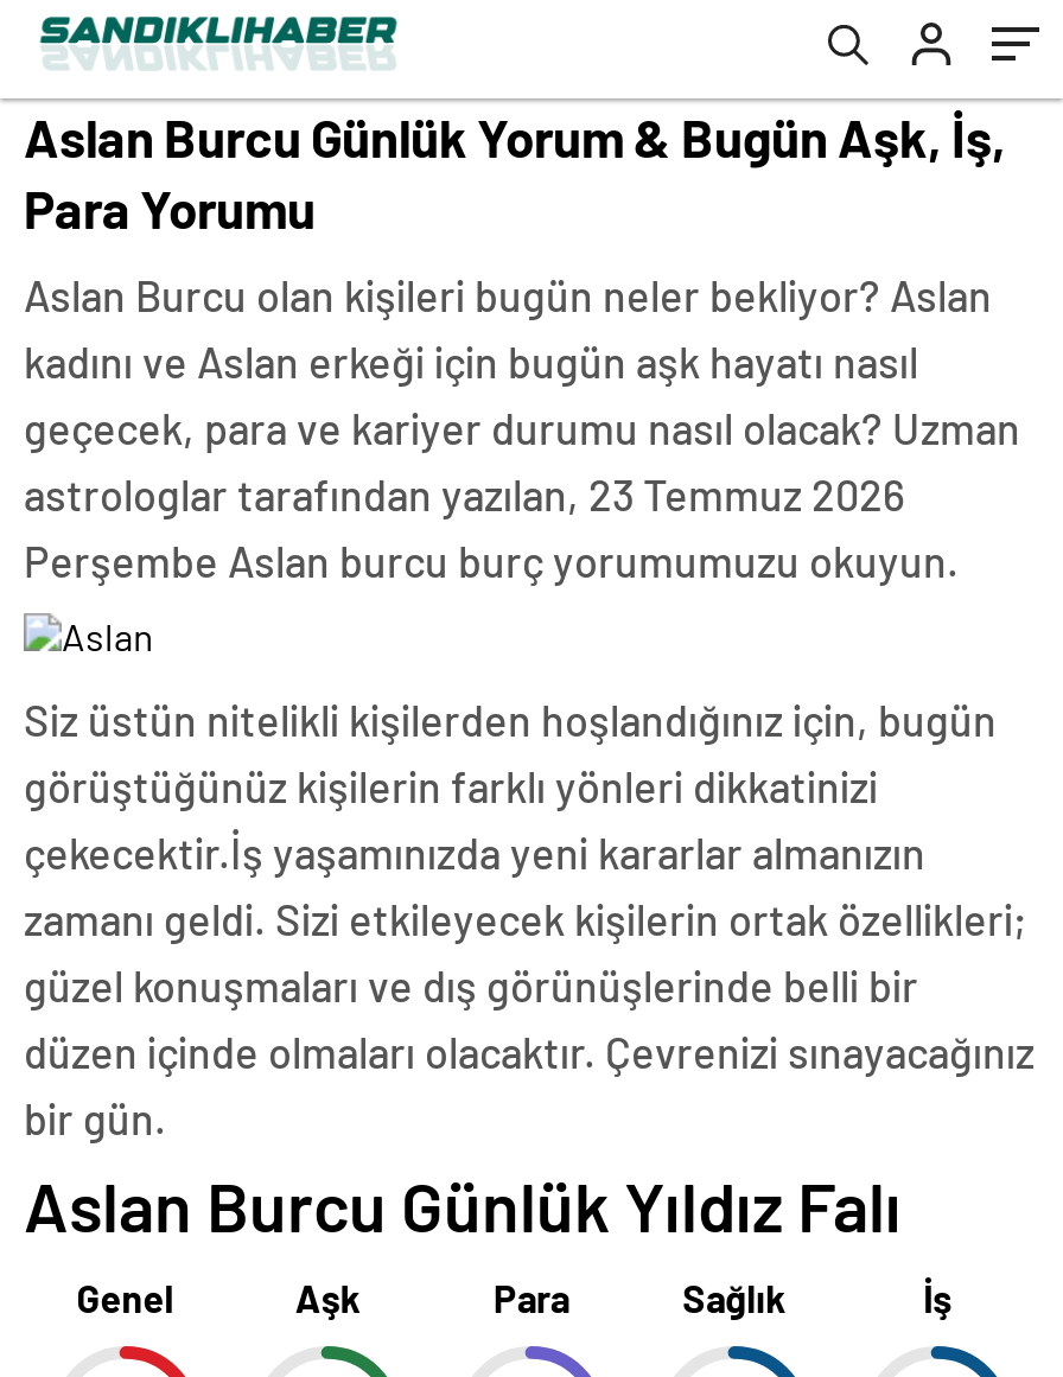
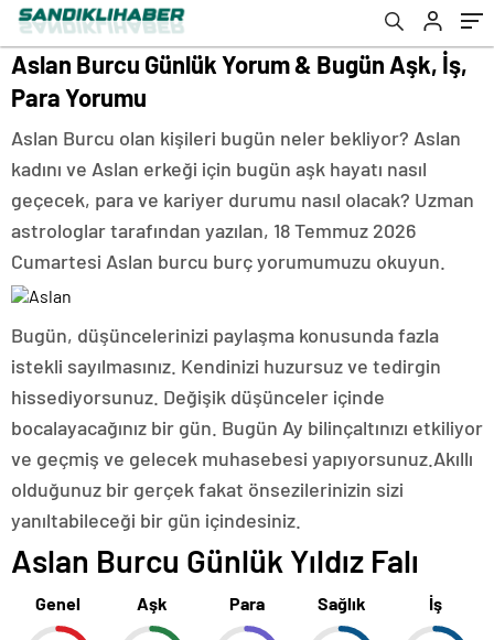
[24,468,959,587] astrologlar tarafından yazılan, 23 Temmuz 2026 | Perşembe Aslan burcu burç yorumumuzu okuyun. -> [11,218,445,273] astrologlar tarafından yazılan, 18 Temmuz 2026 | Cumartesi Aslan burcu burç yorumumuzu okuyun.
[24,694,1035,1145] Siz üstün nitelikli kişilerden hoşlandığınız için, bugün | görüştüğünüz kişilerin farklı yönleri dikkatinizi | çekecektir.İş yaşamınızda yeni kararlar almanızın | zamanı geldi. Sizi etkileyecek kişilerin ortak özellikleri; | güzel konuşmaları ve dış görünüşlerinde belli bir | düzen içinde olmaları olacaktır. Çevrenizi sınayacağınız | bir gün. -> [11,323,483,532] Bugün, düşüncelerinizi paylaşma konusunda fazla | istekli sayılmasınız. Kendinizi huzursuz ve tedirgin | hissediyorsunuz. Değişik düşünceler içinde | bocalayacağınız bir gün. Bugün Ay bilinçaltınızı etkiliyor | ve geçmiş ve gelecek muhasebesi yapıyorsunuz.Akıllı | olduğunuz bir gerçek fakat önsezilerinizin sizi | yanıltabileceği bir gün içindesiniz.

